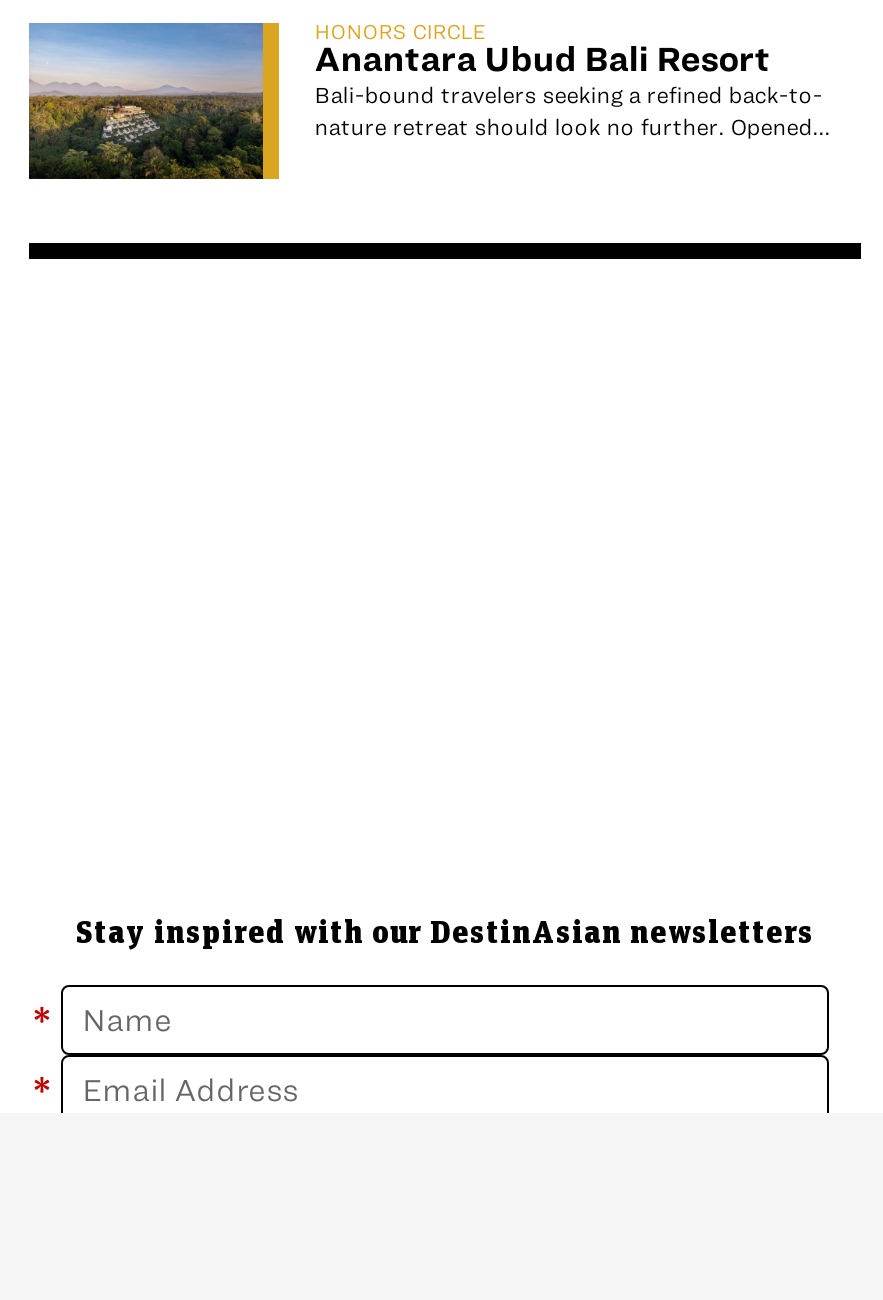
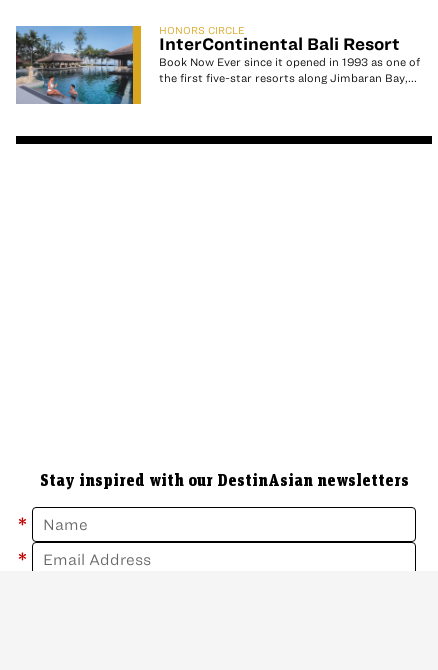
[29,35,830,181] [image] | Anantara Ubud Bali Resort | Bali-bound travelers seeking a refined back-to- | nature retreat should look no further. Opened... -> [15,30,420,105] [image] | InterContinental Bali Resort | Book Now Ever since it opened in 1993 as one of | the first five-star resorts along Jimbaran Bay,...

